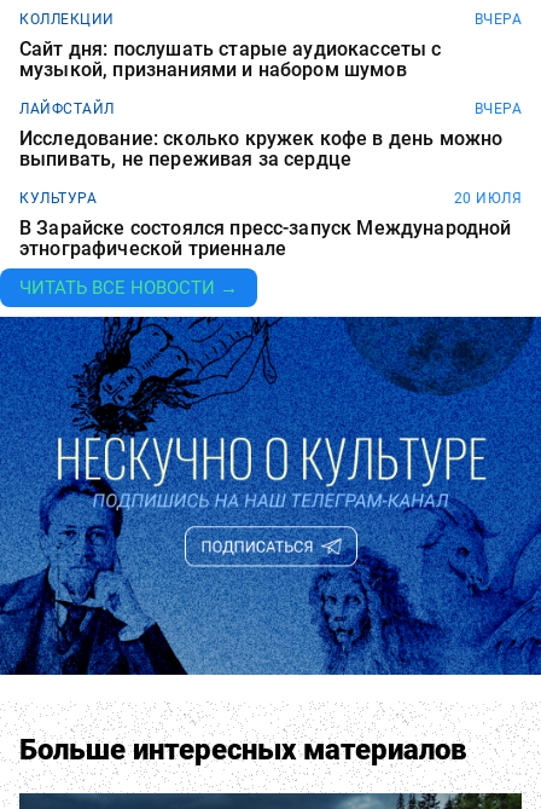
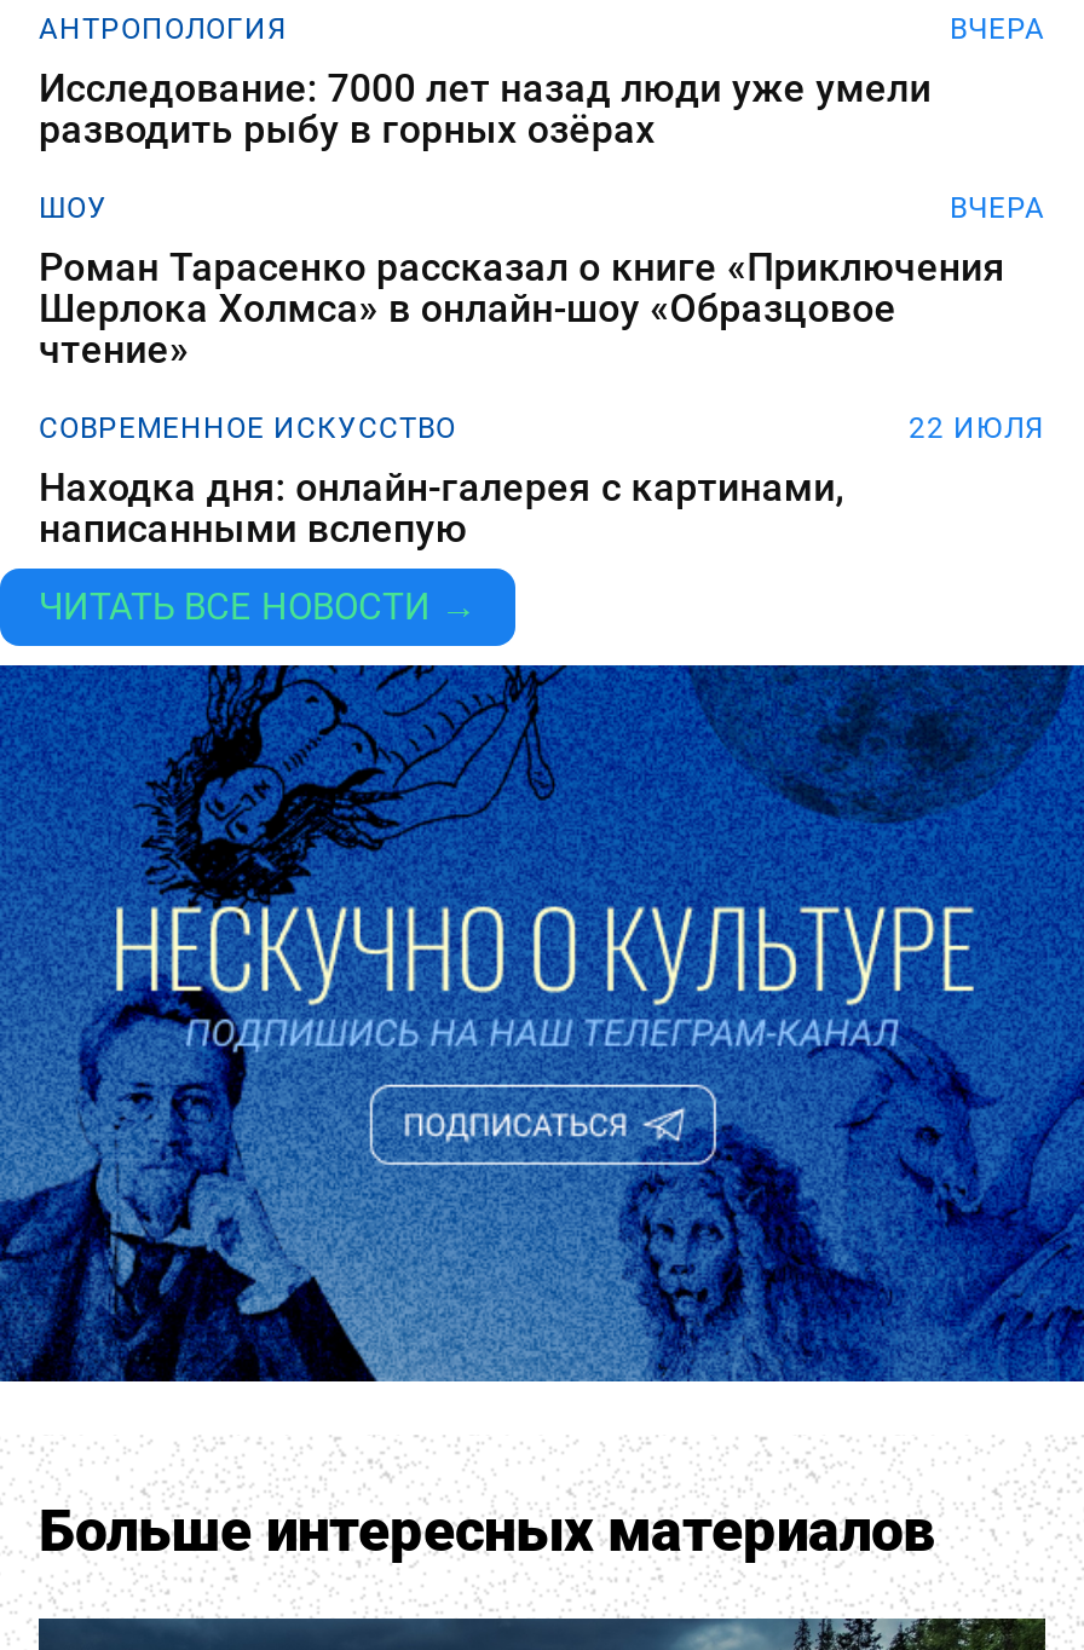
[19,11,114,28] КОЛЛЕКЦИИ -> [39,13,288,46] АНТРОПОЛОГИЯ
[19,38,441,81] Сайт дня: послушать старые аудиокассеты с | музыкой, признаниями и набором шумов -> [39,66,931,153] Исследование: 7000 лет назад люди уже умели | разводить рыбу в горных озёрах
[19,101,114,118] ЛАЙФСТАЙЛ -> [39,192,108,225] ШОУ
[19,127,503,171] Исследование: сколько кружек кофе в день можно | выпивать, не переживая за сердце -> [39,245,1005,373] Роман Тарасенко рассказал о книге «Приключения | Шерлока Холмса» в онлайн-шоу «Образцовое | чтение»
[19,190,522,260] КУЛЬТУРА | 20 ИЮЛЯ | В Зарайске состоялся пресс-запуск Международной | этнографической триеннале -> [39,412,1045,552] СОВРЕМЕННОЕ ИСКУССТВО | 22 ИЮЛЯ | Находка дня: онлайн-галерея с картинами, | написанными вслепую

